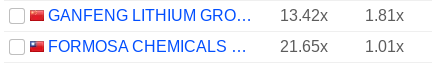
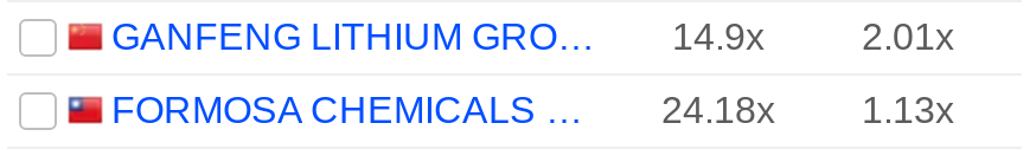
[280,7,403,24] 13.42x | 1.81x -> [672,17,954,57] 14.9x | 2.01x
[280,38,403,55] 21.65x | 1.01x -> [661,90,954,130] 24.18x | 1.13x

